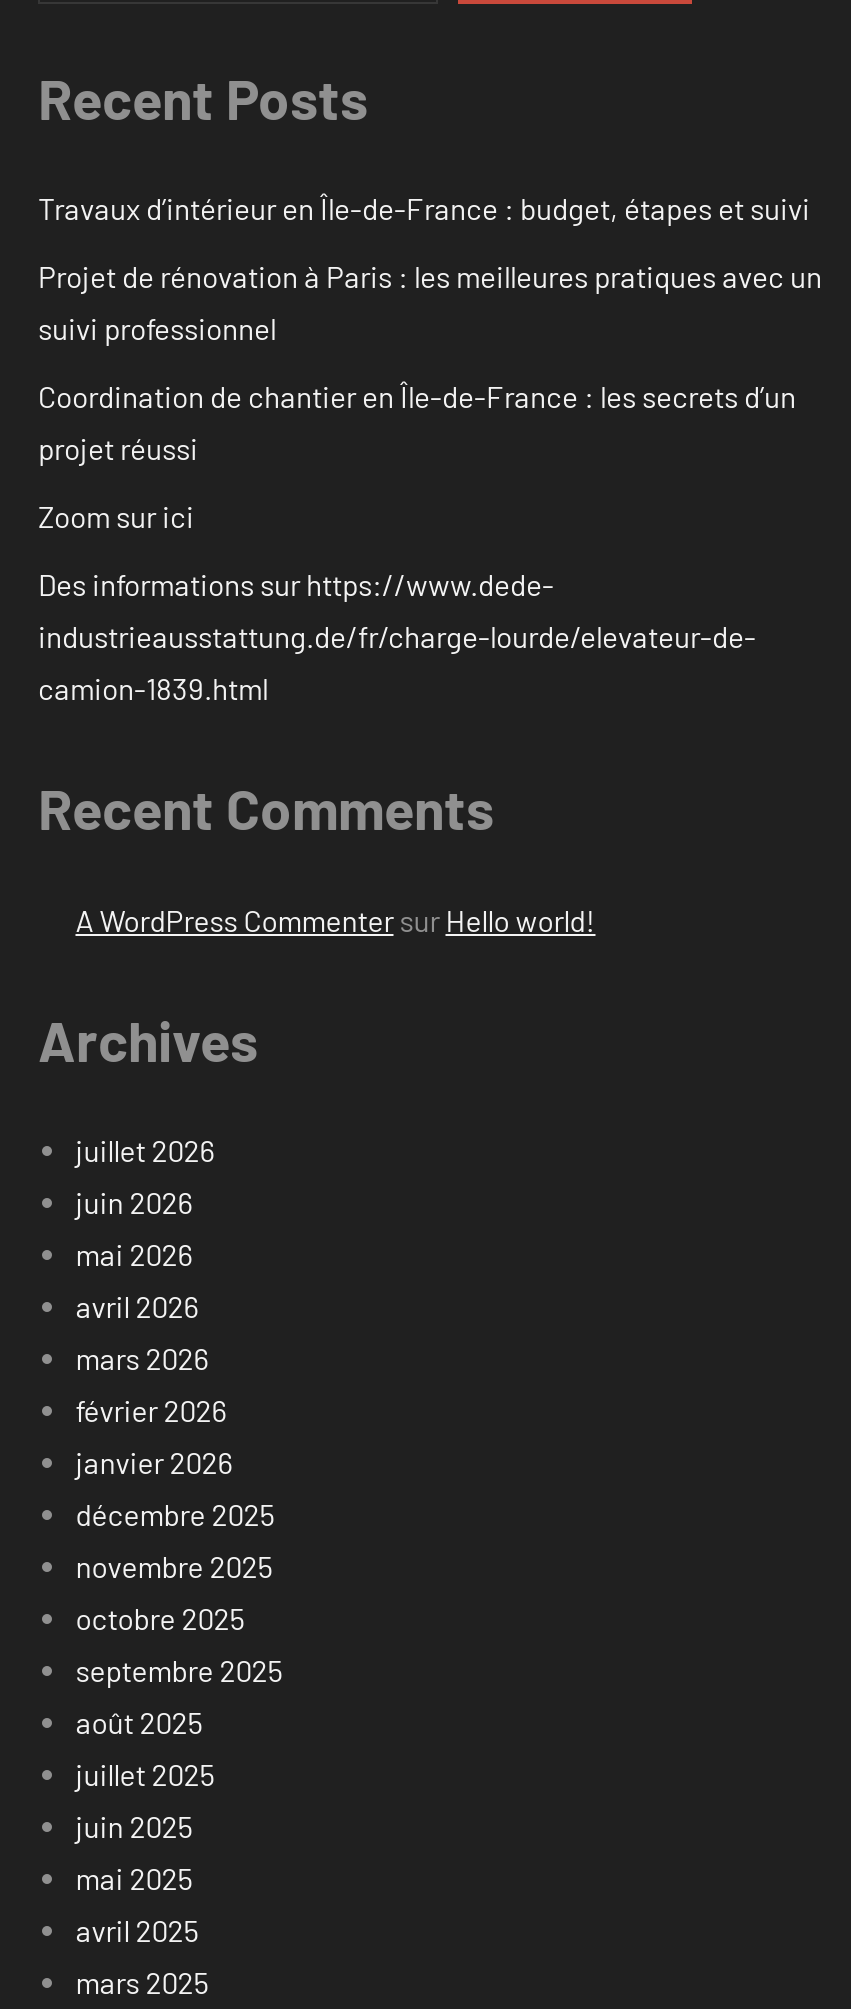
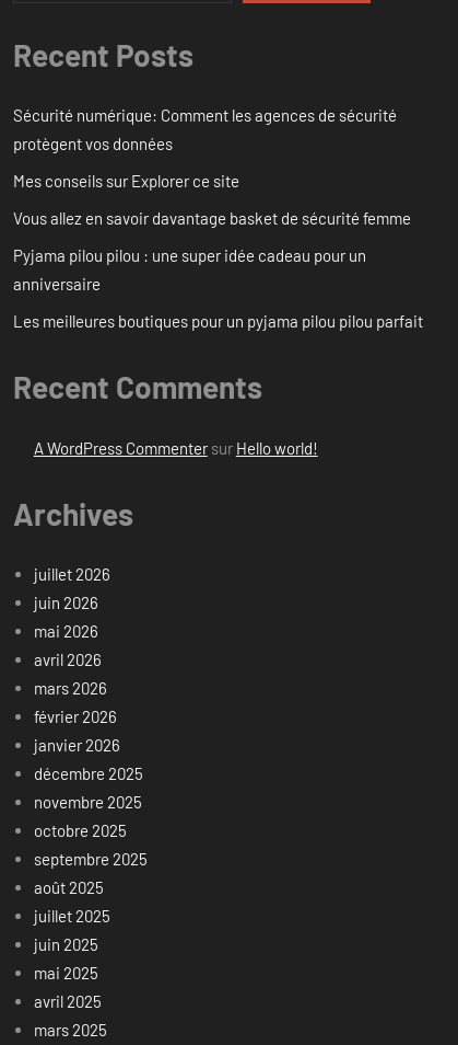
[38,191,810,227] Travaux d’intérieur en Île-de-France : budget, étapes et suivi -> [13,105,397,154] Sécurité numérique: Comment les agences de sécurité | protègent vos données
[38,259,822,347] Projet de rénovation à Paris : les meilleures pratiques avec un | suivi professionnel -> [13,171,239,191] Mes conseils sur Explorer ce site
[38,379,796,467] Coordination de chantier en Île-de-France : les secrets d’un | projet réussi -> [13,208,411,228] Vous allez en savoir davantage basket de sécurité femme
[38,499,194,535] Zoom sur ici -> [13,246,366,294] Pyjama pilou pilou : une super idée cadeau pour un | anniversaire
[38,567,756,707] Des informations sur https://www.dede- | industrieausstattung.de/fr/charge-lourde/elevateur-de- | camion-1839.html -> [13,311,423,331] Les meilleures boutiques pour un pyjama pilou pilou parfait

